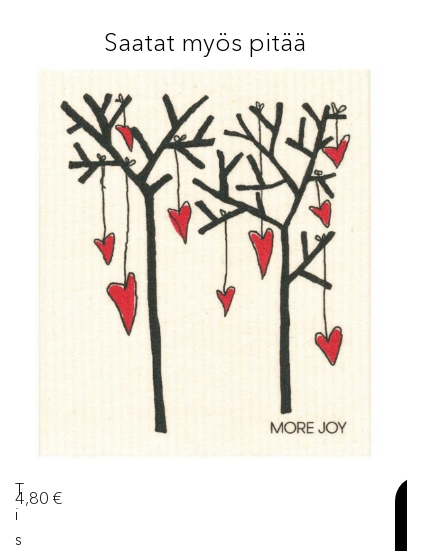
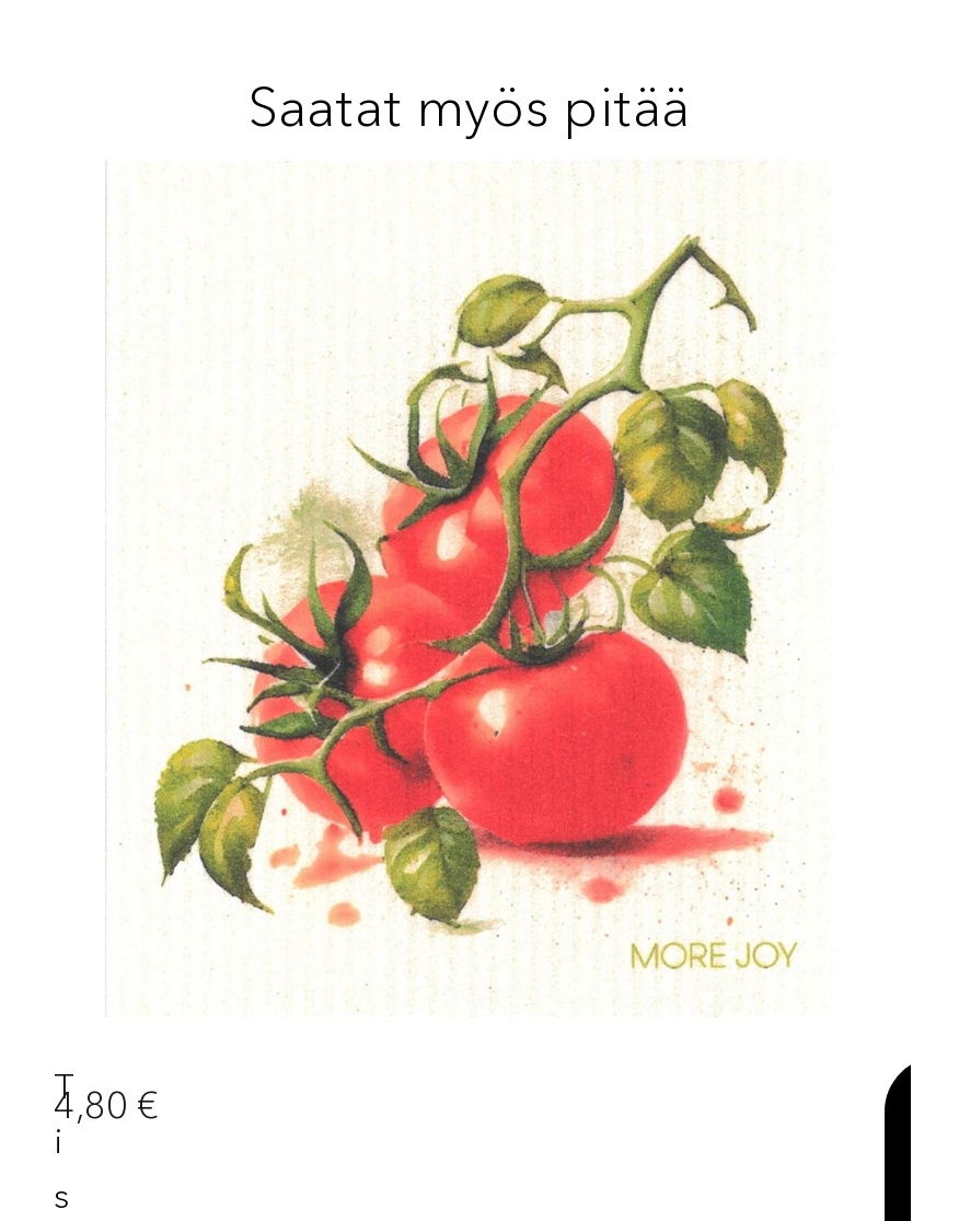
[58,85,354,435] [image] -> [149,203,797,969] [image]

